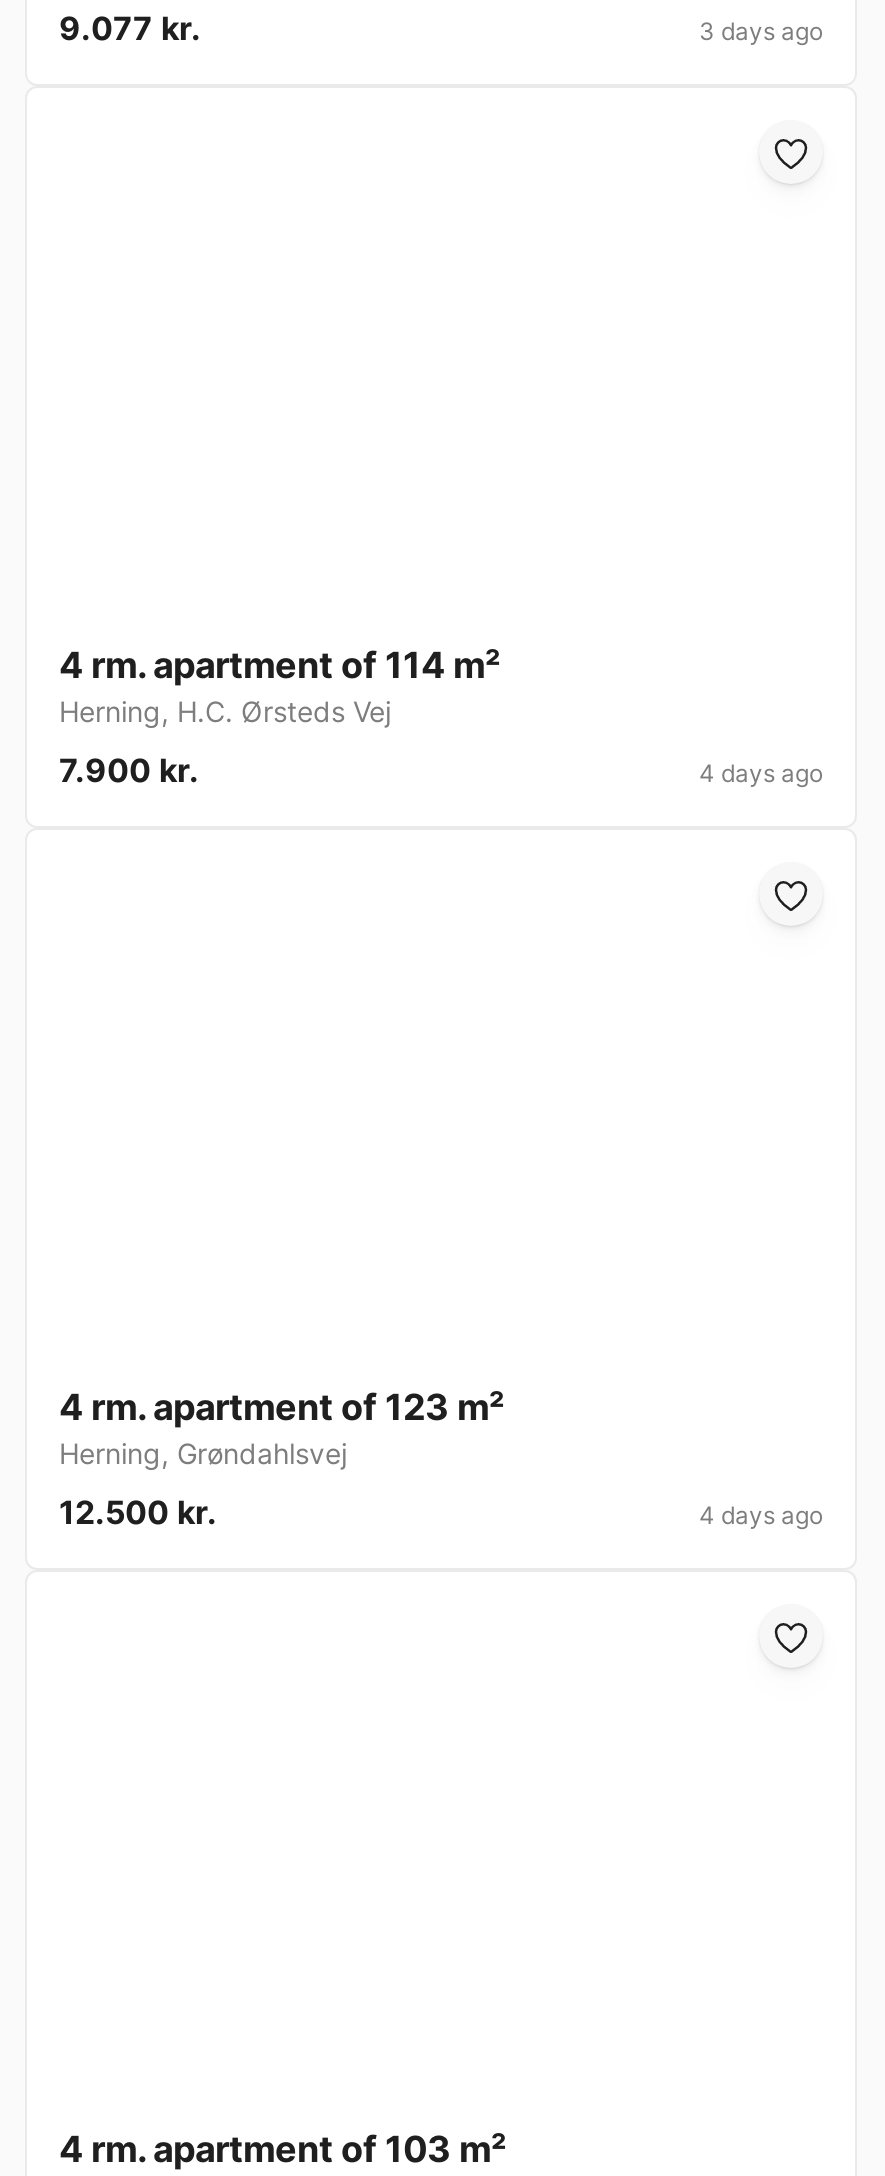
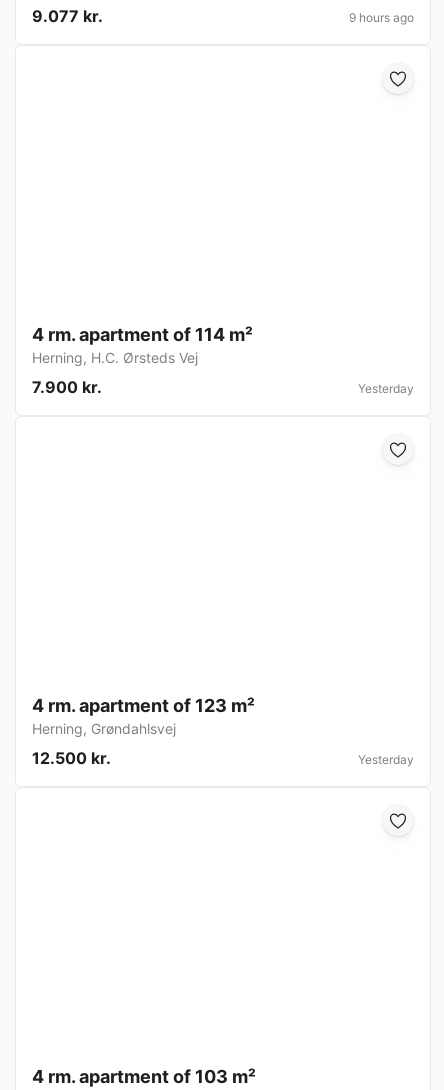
[699,17,823,47] 3 days ago -> [349,10,414,25] 9 hours ago
[699,759,823,789] 4 days ago -> [358,381,414,396] Yesterday
[699,1501,823,1531] 4 days ago -> [358,752,414,767] Yesterday

